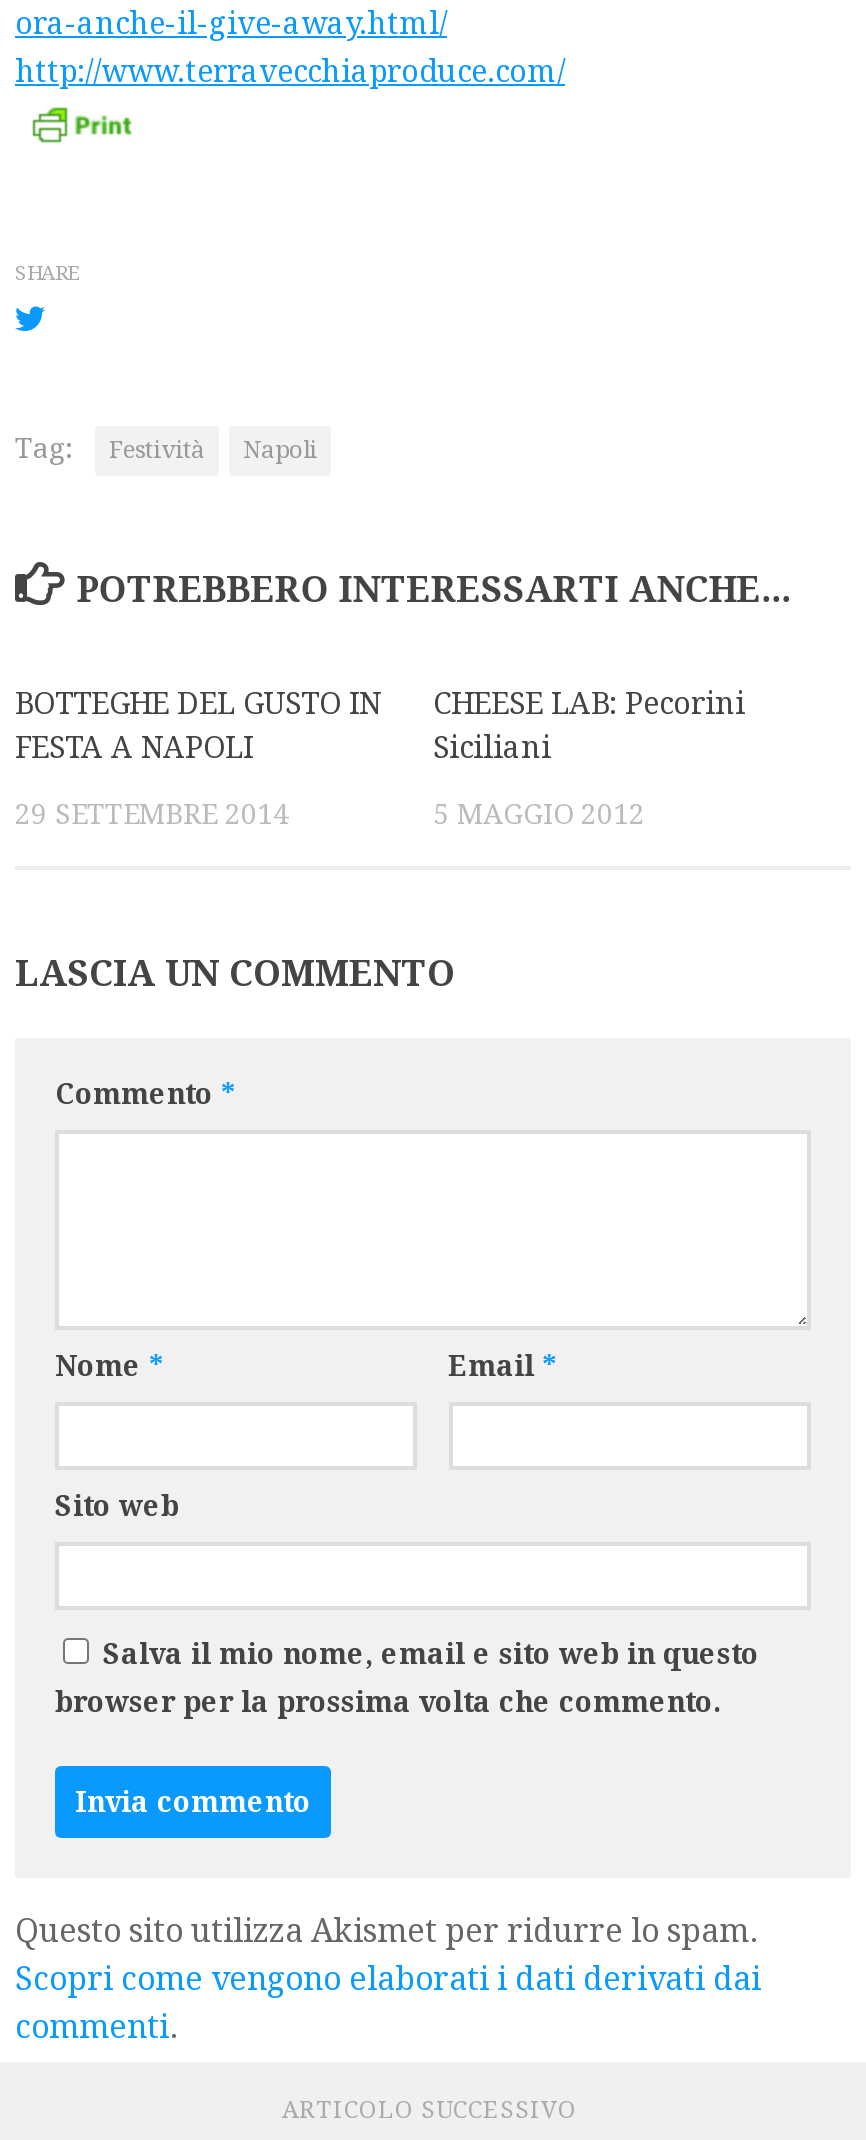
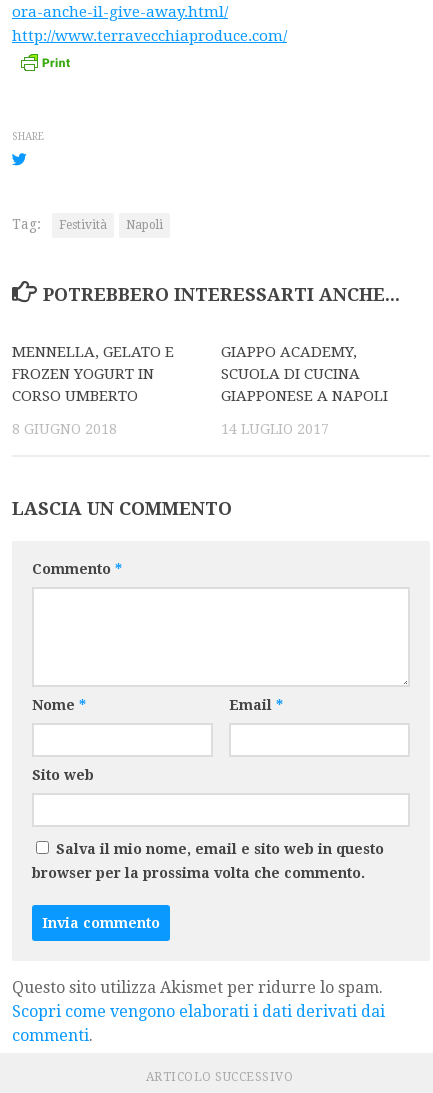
[15,686,381,766] BOTTEGHE DEL GUSTO IN | FESTA A NAPOLI -> [12,343,174,405] MENNELLA, GELATO E | FROZEN YOGURT IN | CORSO UMBERTO
[433,686,745,766] CHEESE LAB: Pecorini | Siciliani -> [221,343,388,405] GIAPPO ACADEMY, | SCUOLA DI CUCINA | GIAPPONESE A NAPOLI
[15,798,289,830] 29 SETTEMBRE 2014 -> [12,421,117,437] 8 GIUGNO 2018
[433,798,645,830] 5 MAGGIO 2012 -> [221,421,329,437] 14 LUGLIO 2017

